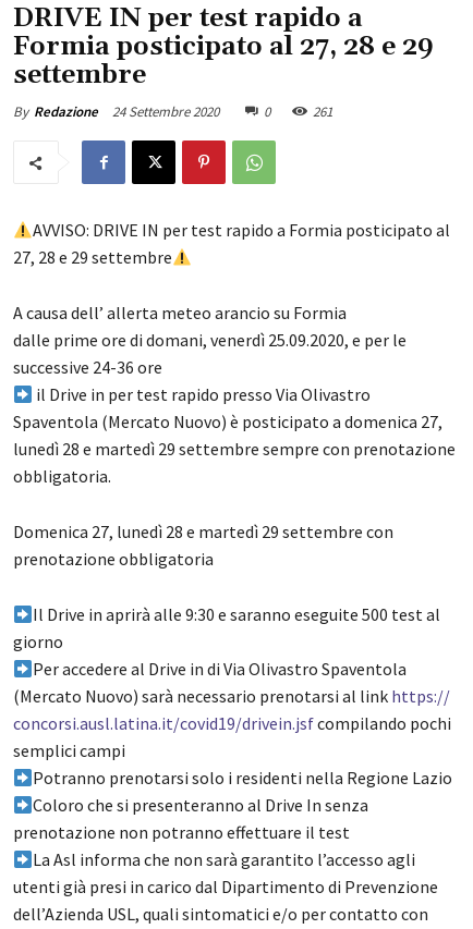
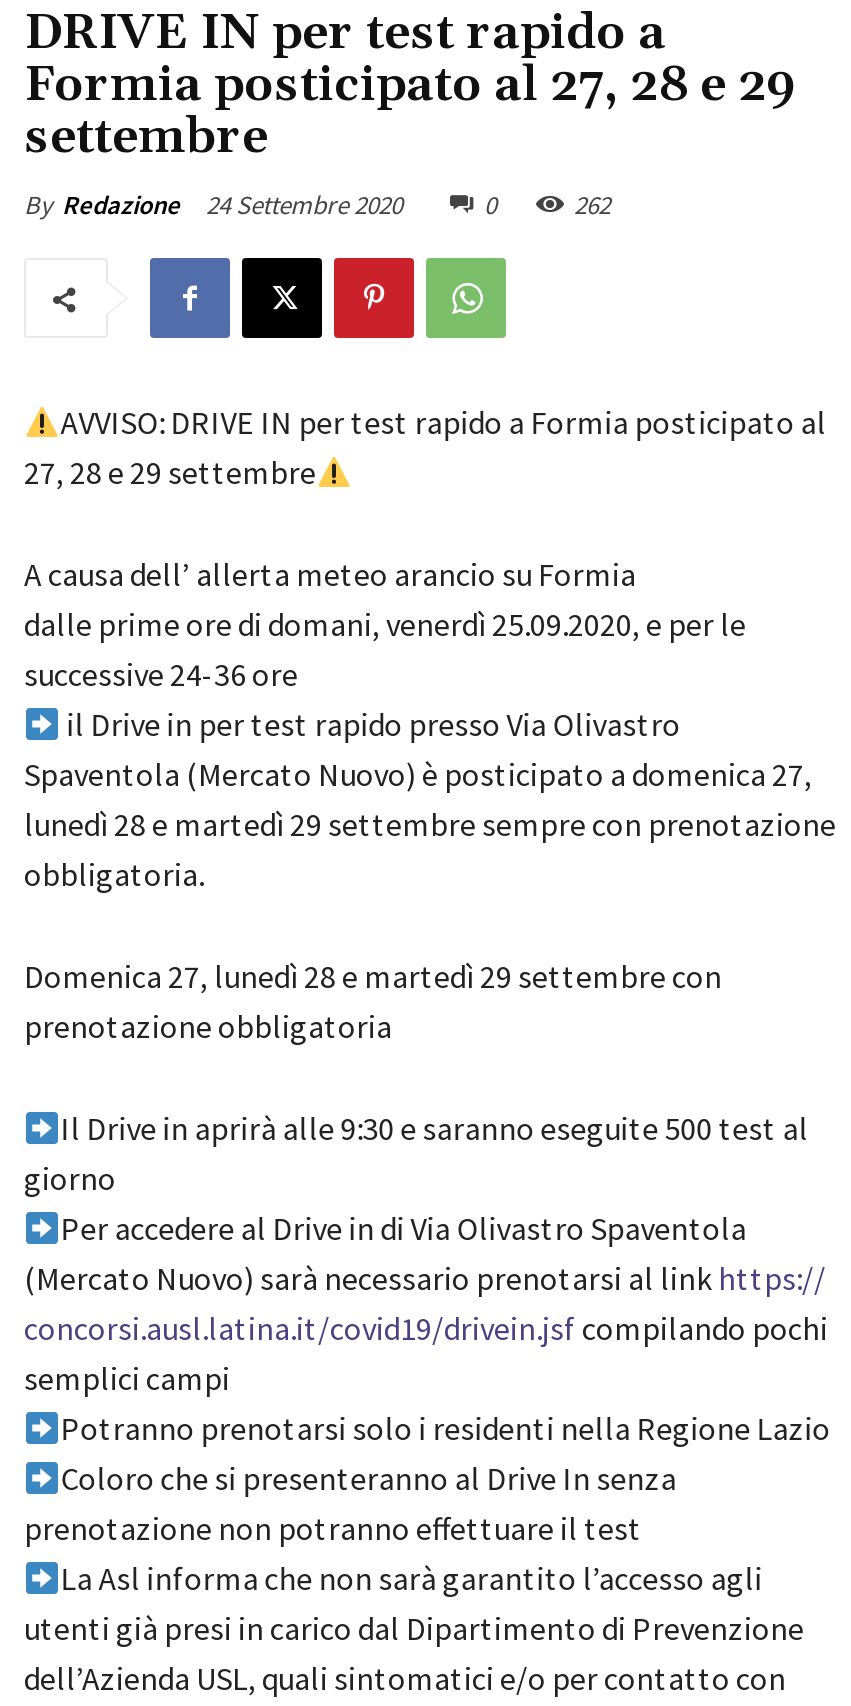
[313,102,332,121] 261 -> [574,188,610,222] 262

